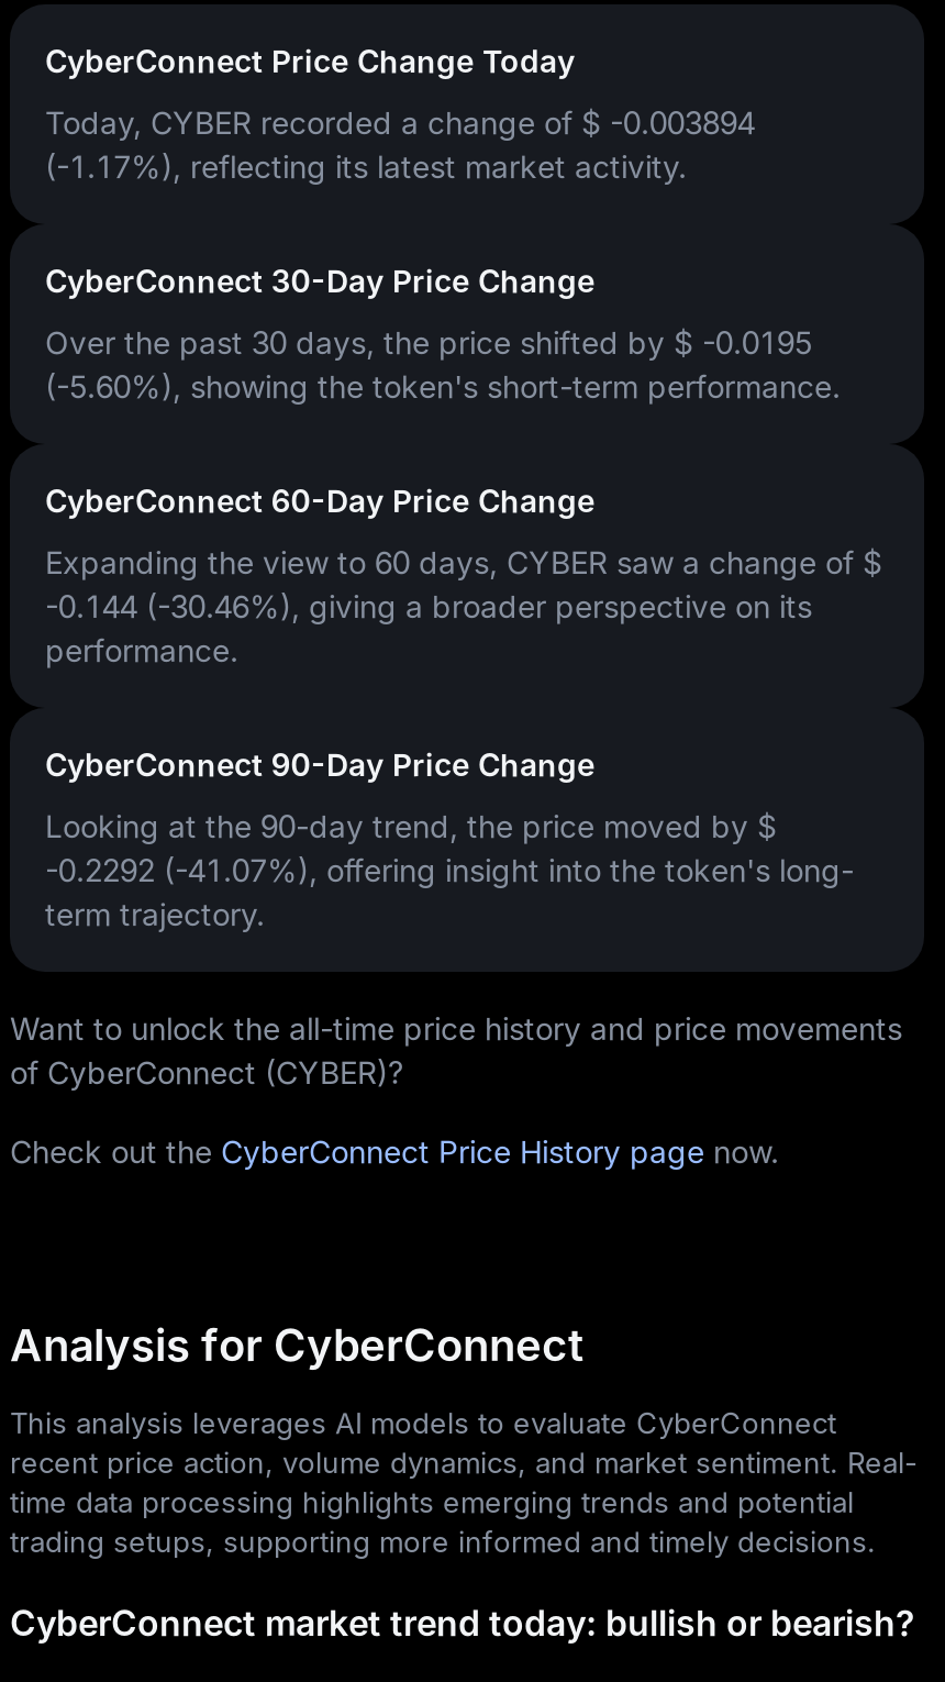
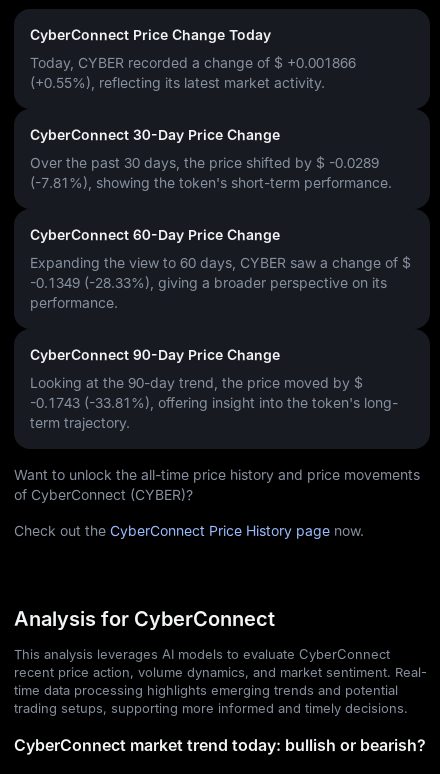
[45,103,755,141] Today, CYBER recorded a change of $ -0.003894 -> [30,54,356,71] Today, CYBER recorded a change of $ +0.001866
[45,147,687,185] (-1.17%), reflecting its latest market activity. -> [30,74,325,91] (+0.55%), reflecting its latest market activity.
[45,323,812,361] Over the past 30 days, the price shifted by $ -0.0195 -> [30,154,379,171] Over the past 30 days, the price shifted by $ -0.0289
[45,367,841,405] (-5.60%), showing the token's short-term performance. -> [30,174,392,191] (-7.81%), showing the token's short-term performance.
[45,587,812,624] -0.144 (-30.46%), giving a broader perspective on its -> [30,274,387,291] -0.1349 (-28.33%), giving a broader perspective on its
[45,851,854,888] -0.2292 (-41.07%), offering insight into the token's long- -> [30,394,398,411] -0.1743 (-33.81%), offering insight into the token's long-

